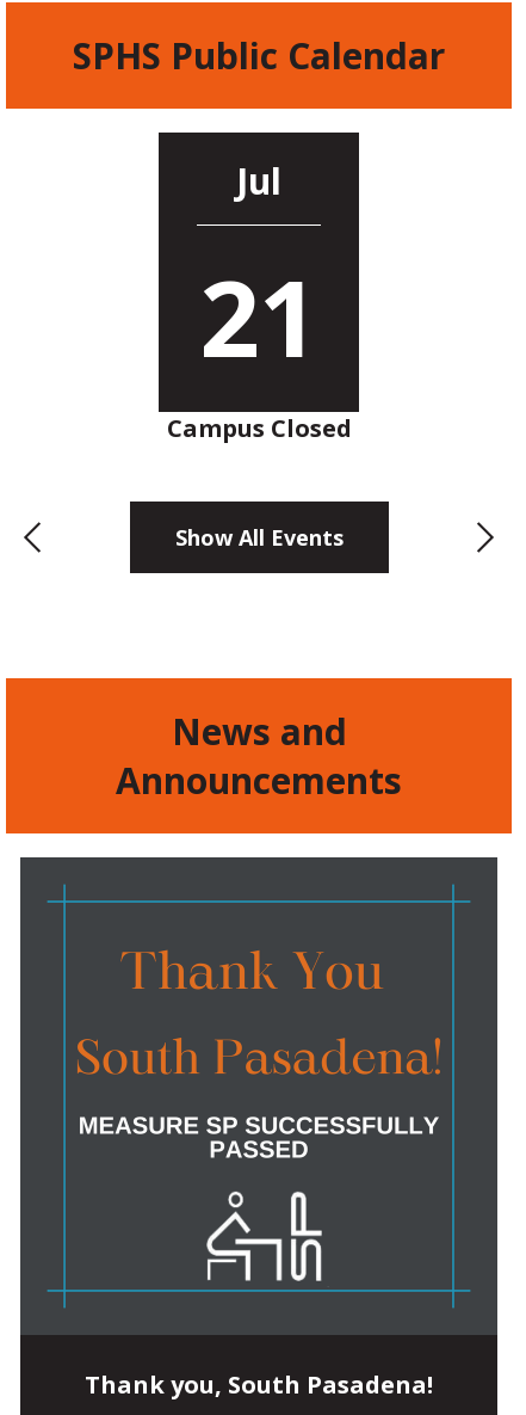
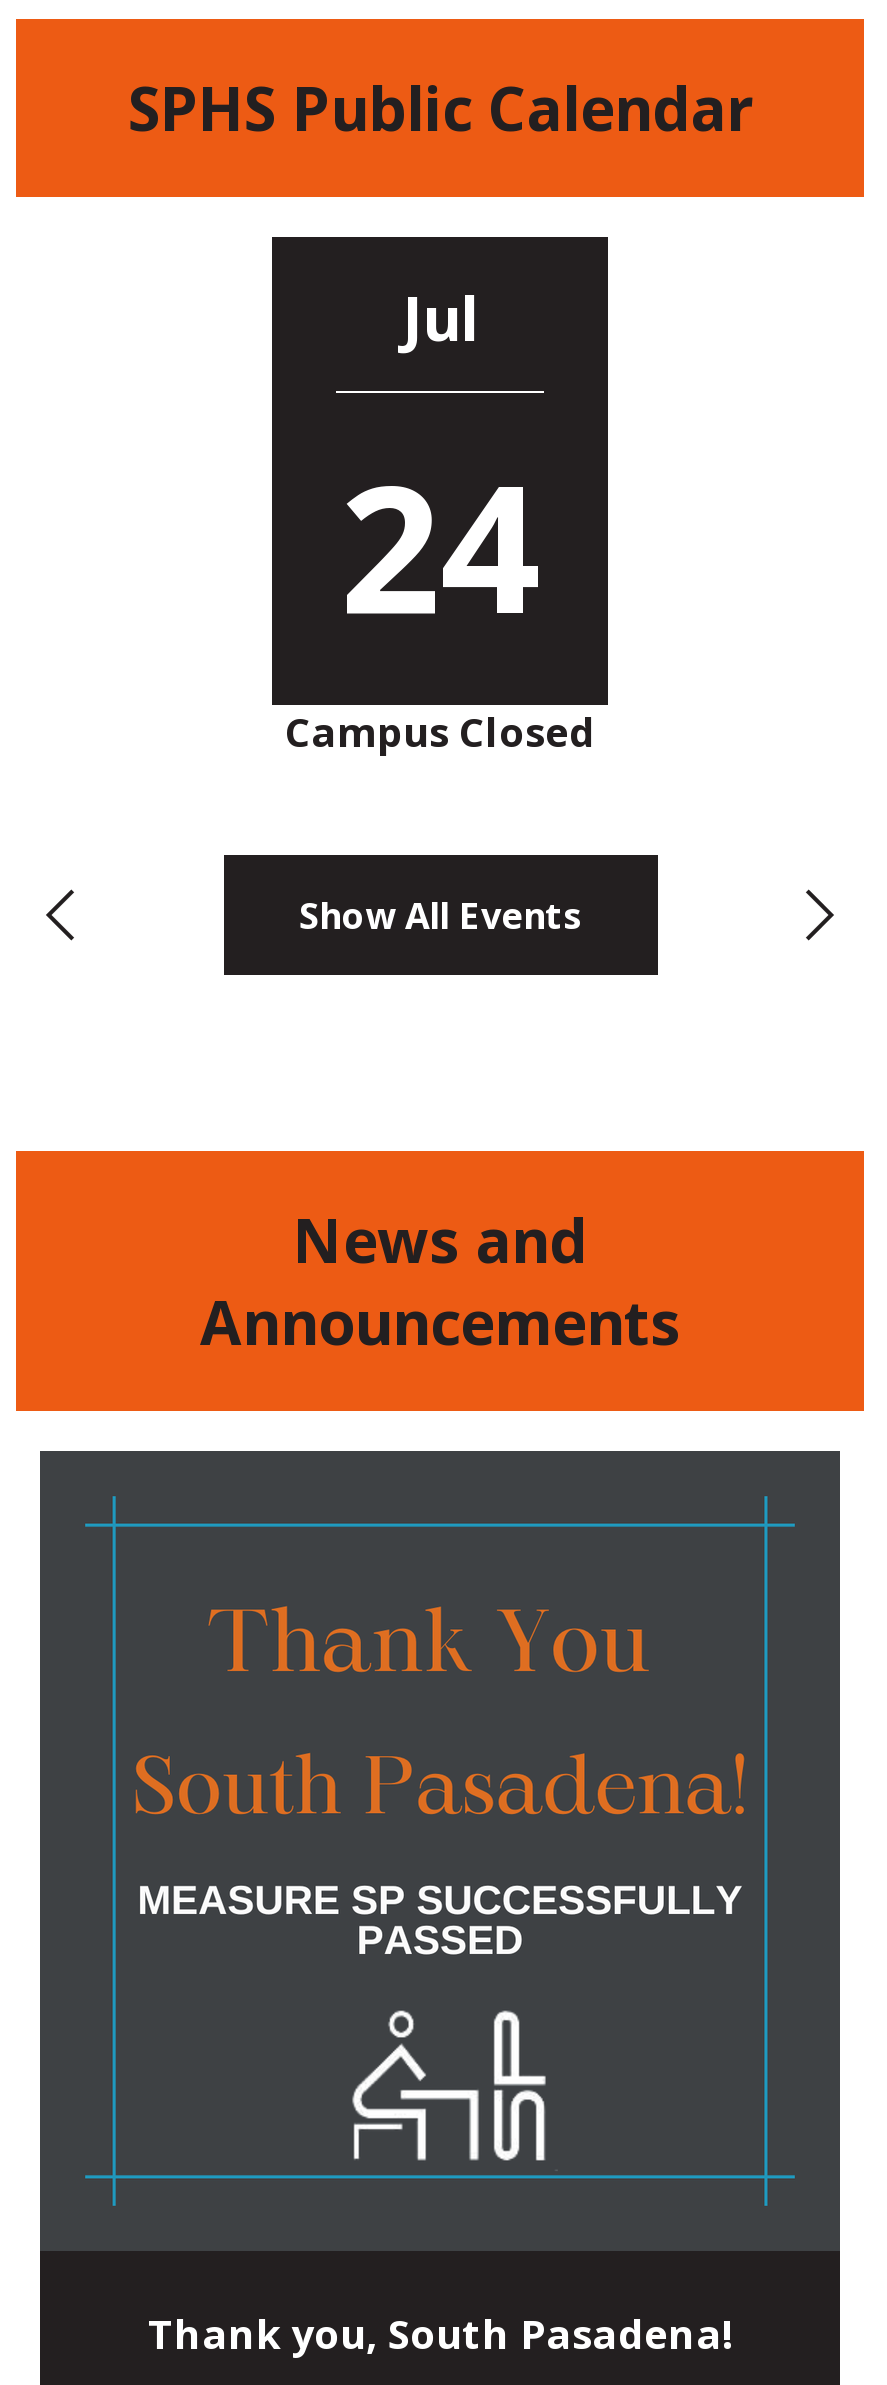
[199,244,318,388] 21 -> [340,424,540,664] 24

